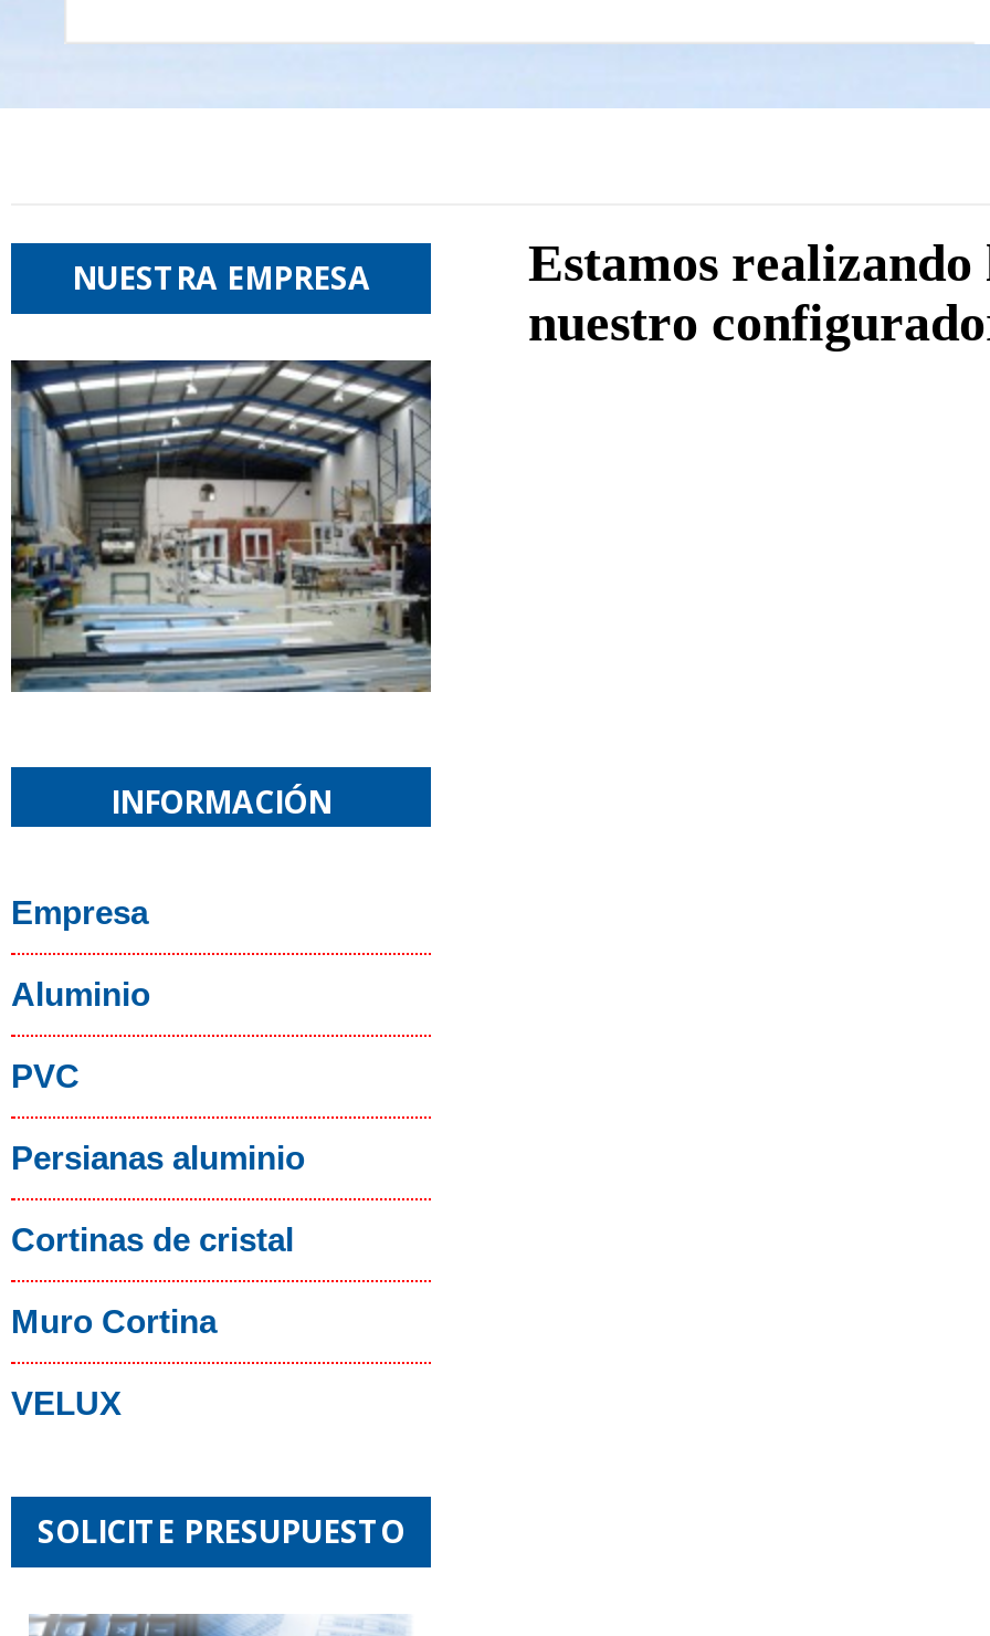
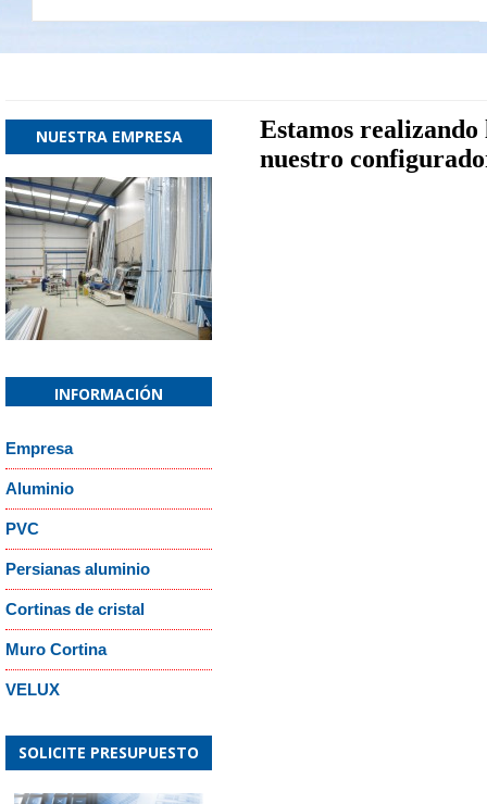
[9,358,431,692] [image] -> [5,177,212,341] [image]

